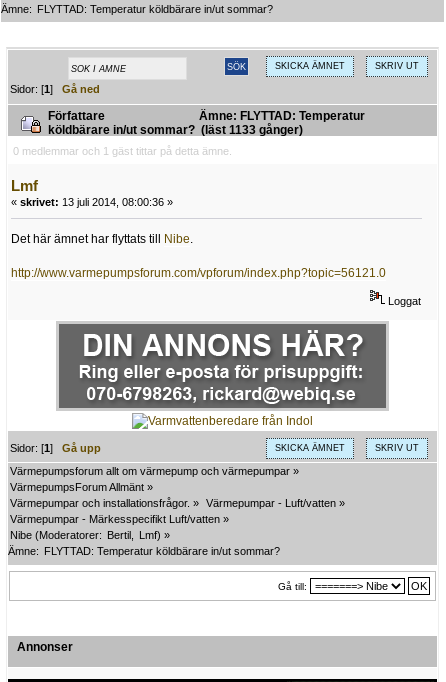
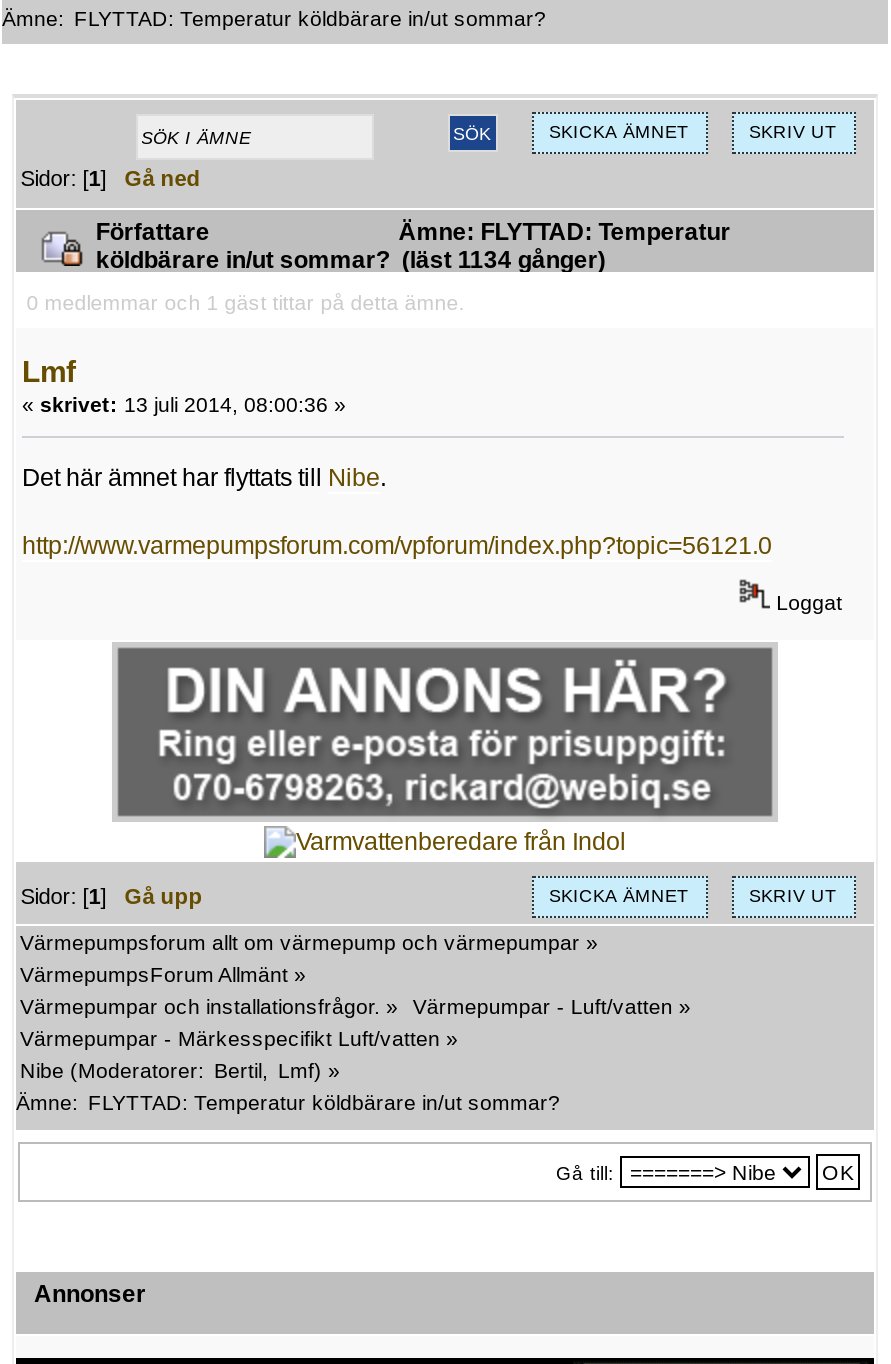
[48,123,303,137] köldbärare in/ut sommar? (läst 1133 gånger) -> [96,246,606,274] köldbärare in/ut sommar? (läst 1134 gånger)

